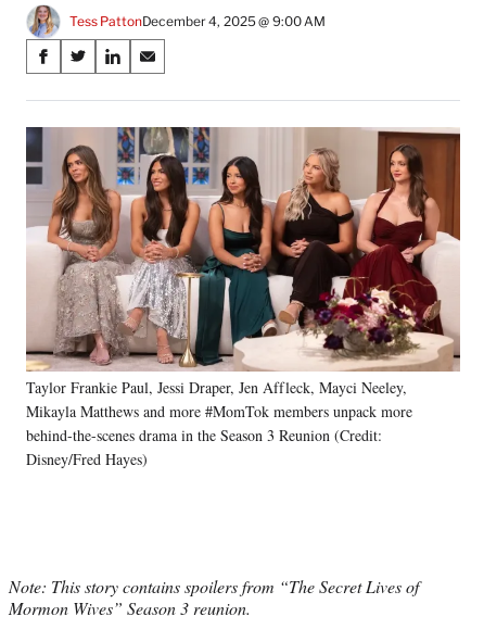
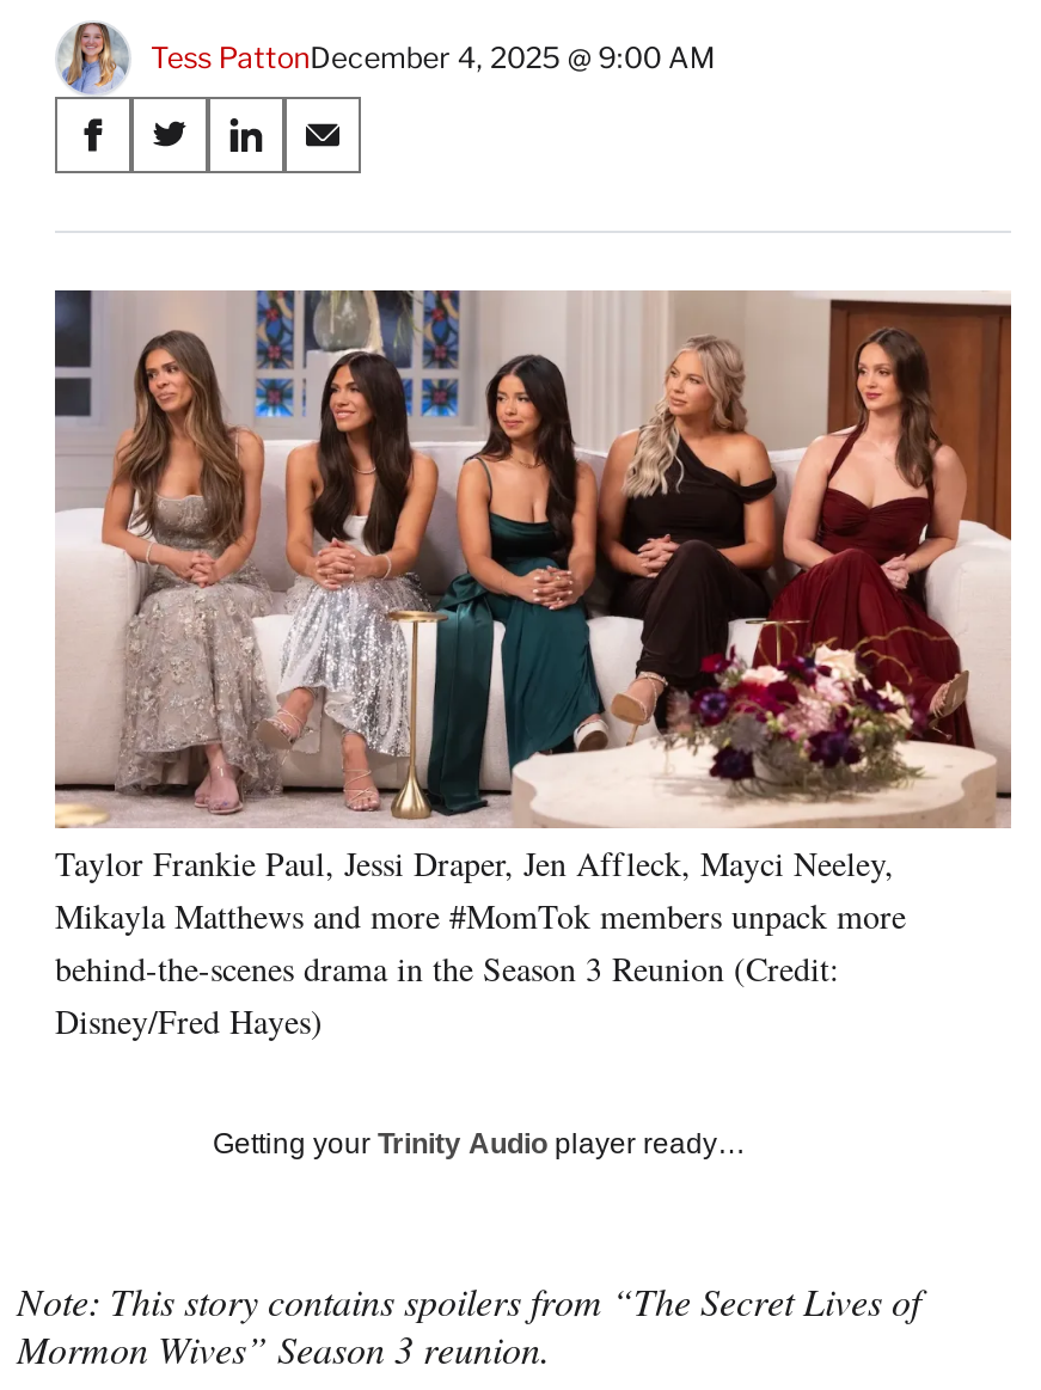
none -> [213,1126,746,1159] Getting your Trinity Audio player ready…

